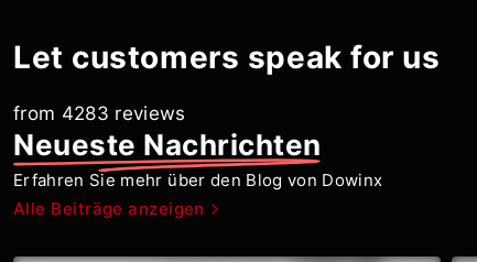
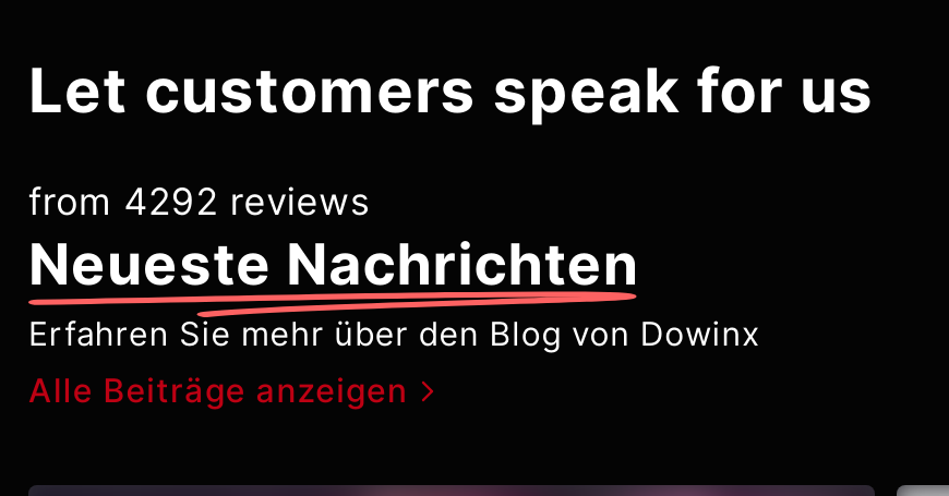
[13,103,186,125] from 4283 reviews -> [28,181,370,225] from 4292 reviews

